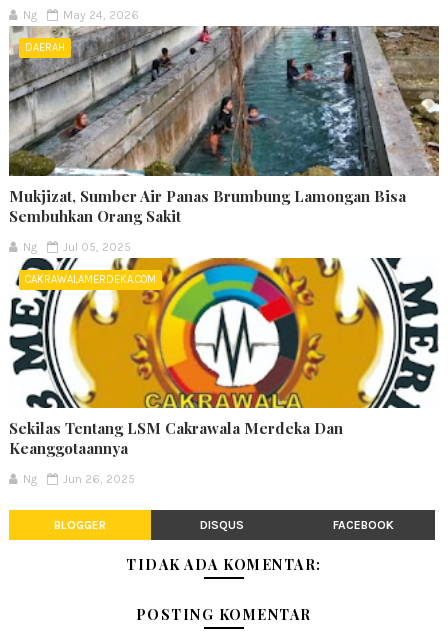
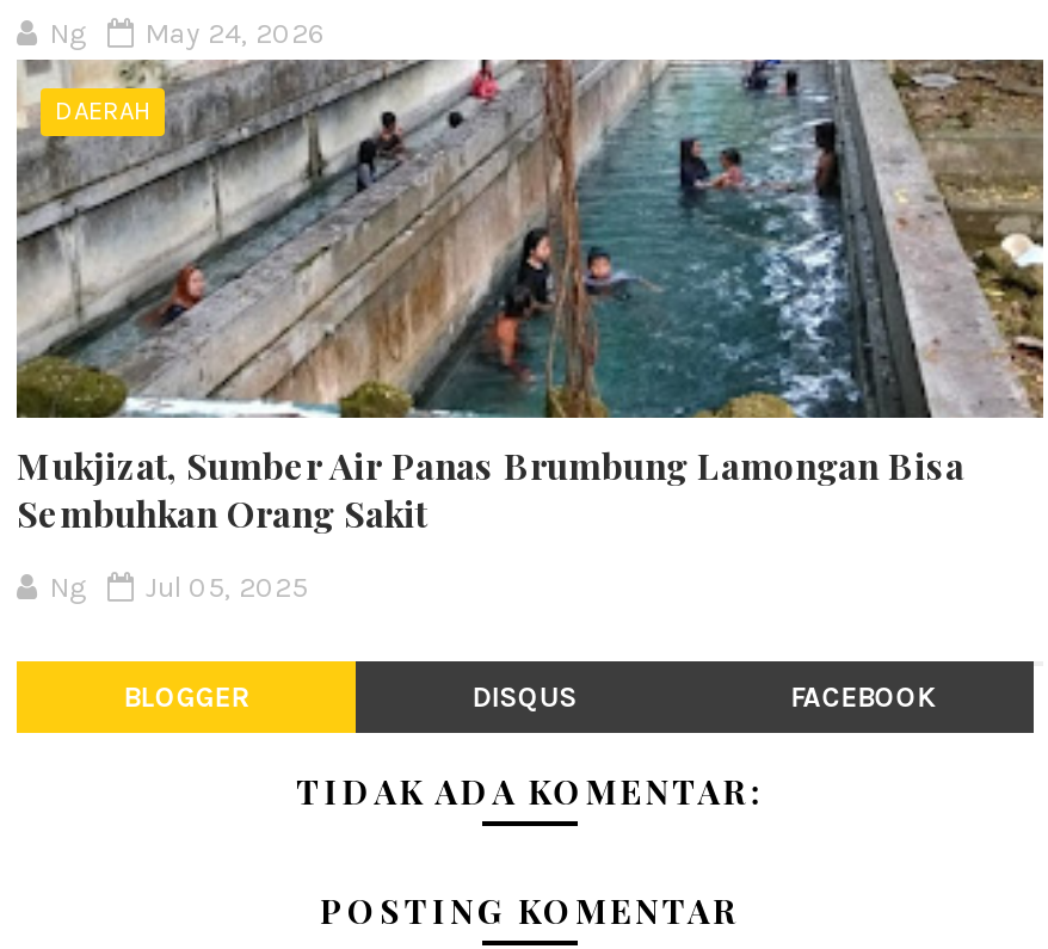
[9,257,439,409] [image] | CAKRAWALAMERDEKA.COM -> none
[9,418,343,486] Sekilas Tentang LSM Cakrawala Merdeka Dan | Keanggotaannya | Ng | Jun 26, 2025 -> none

